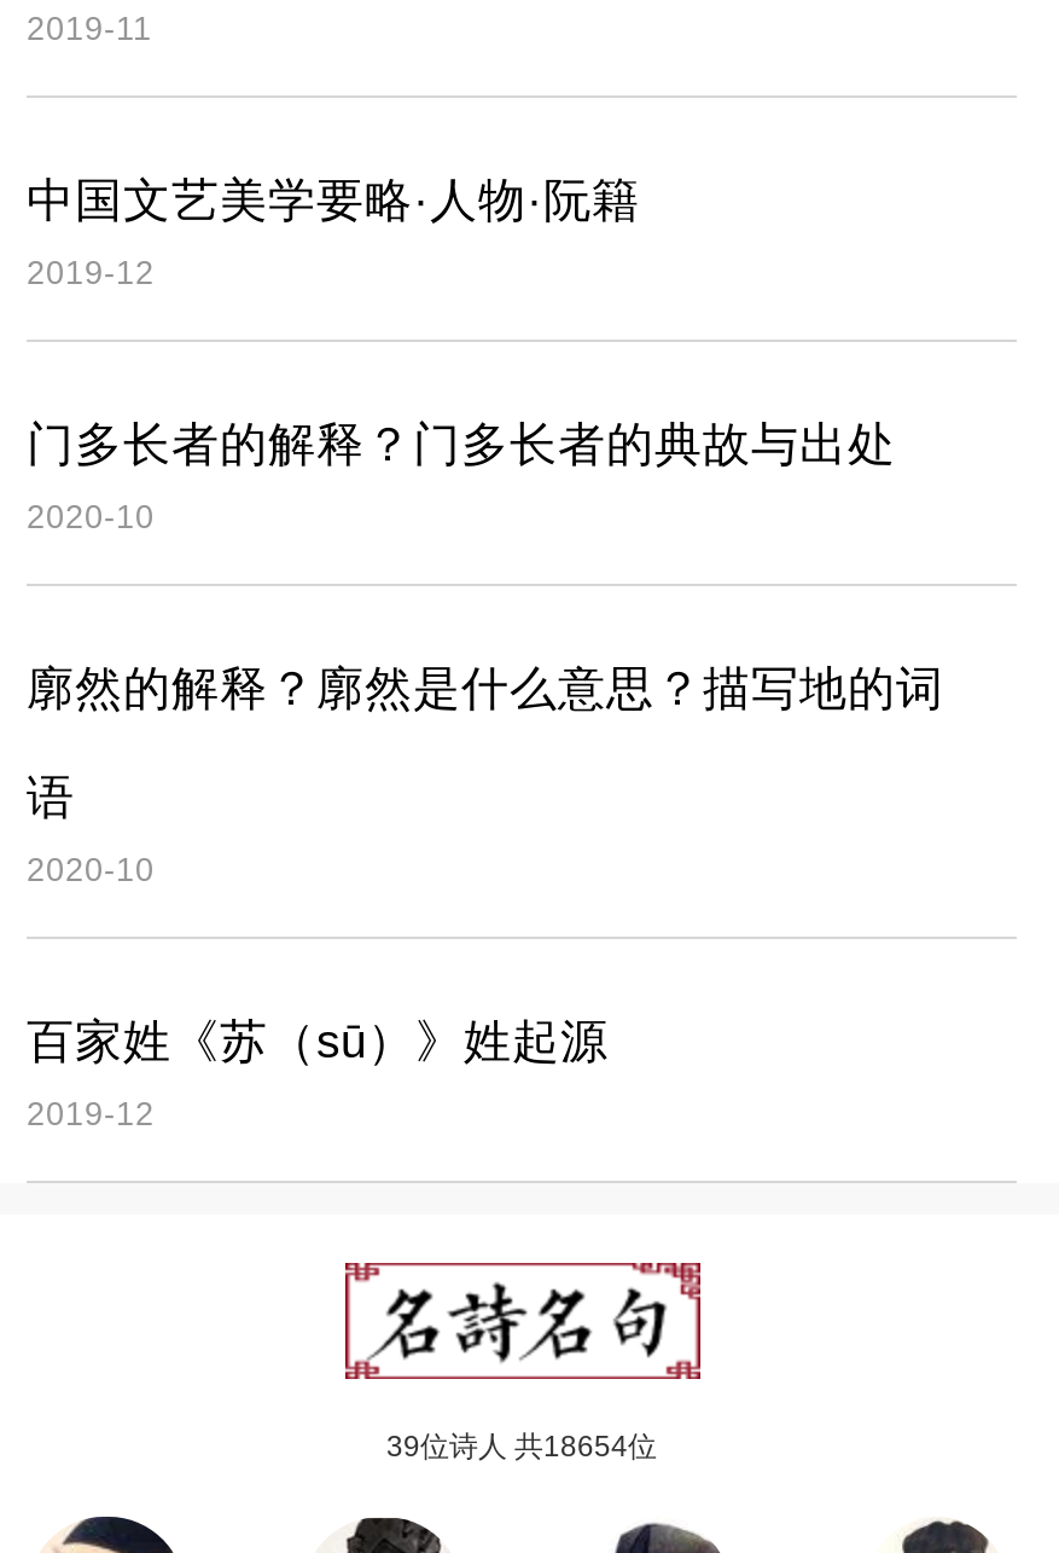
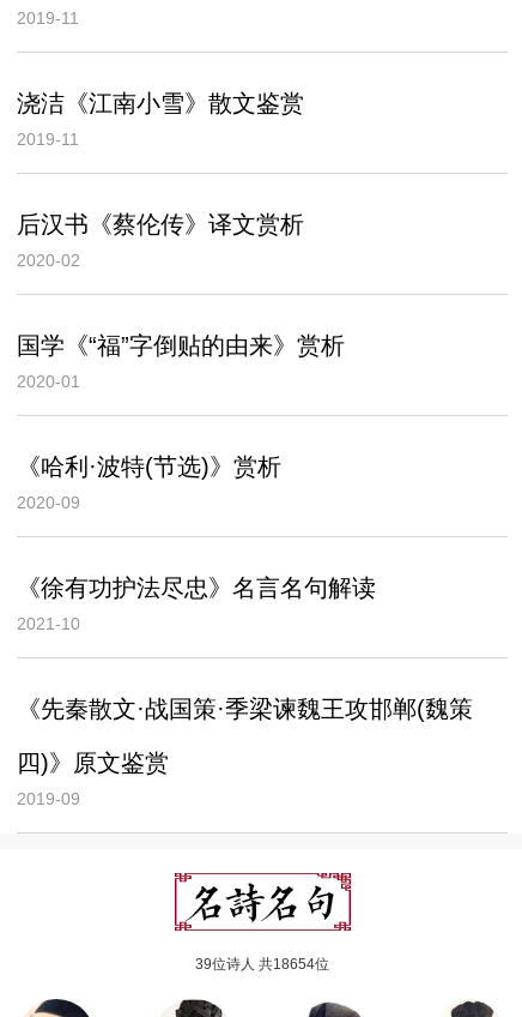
[27,173,944,1133] 中国文艺美学要略·人物·阮籍 | 2019-12 | 门多长者的解释？门多长者的典故与出处 | 2020-10 | 廓然的解释？廓然是什么意思？描写地的词 | 语 | 2020-10 | 百家姓《苏（sū）》姓起源 | 2019-12 -> [17,90,473,809] 浇洁《江南小雪》散文鉴赏 | 2019-11 | 后汉书《蔡伦传》译文赏析 | 2020-02 | 国学《“福”字倒贴的由来》赏析 | 2020-01 | 《哈利·波特(节选)》赏析 | 2020-09 | 《徐有功护法尽忠》名言名句解读 | 2021-10 | 《先秦散文·战国策·季梁谏魏王攻邯郸(魏策 | 四)》原文鉴赏 | 2019-09

